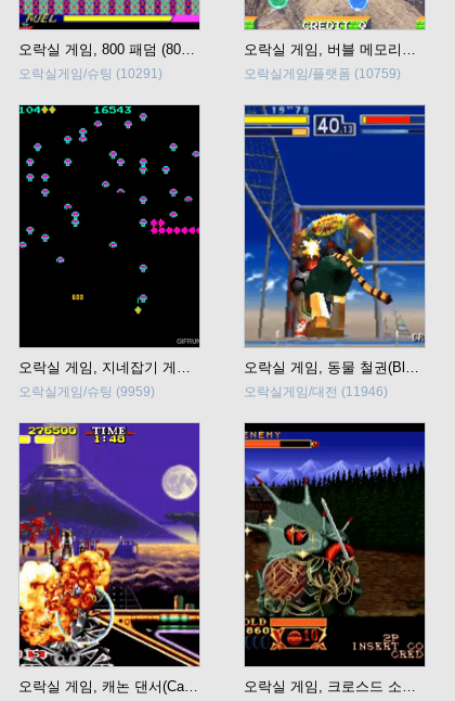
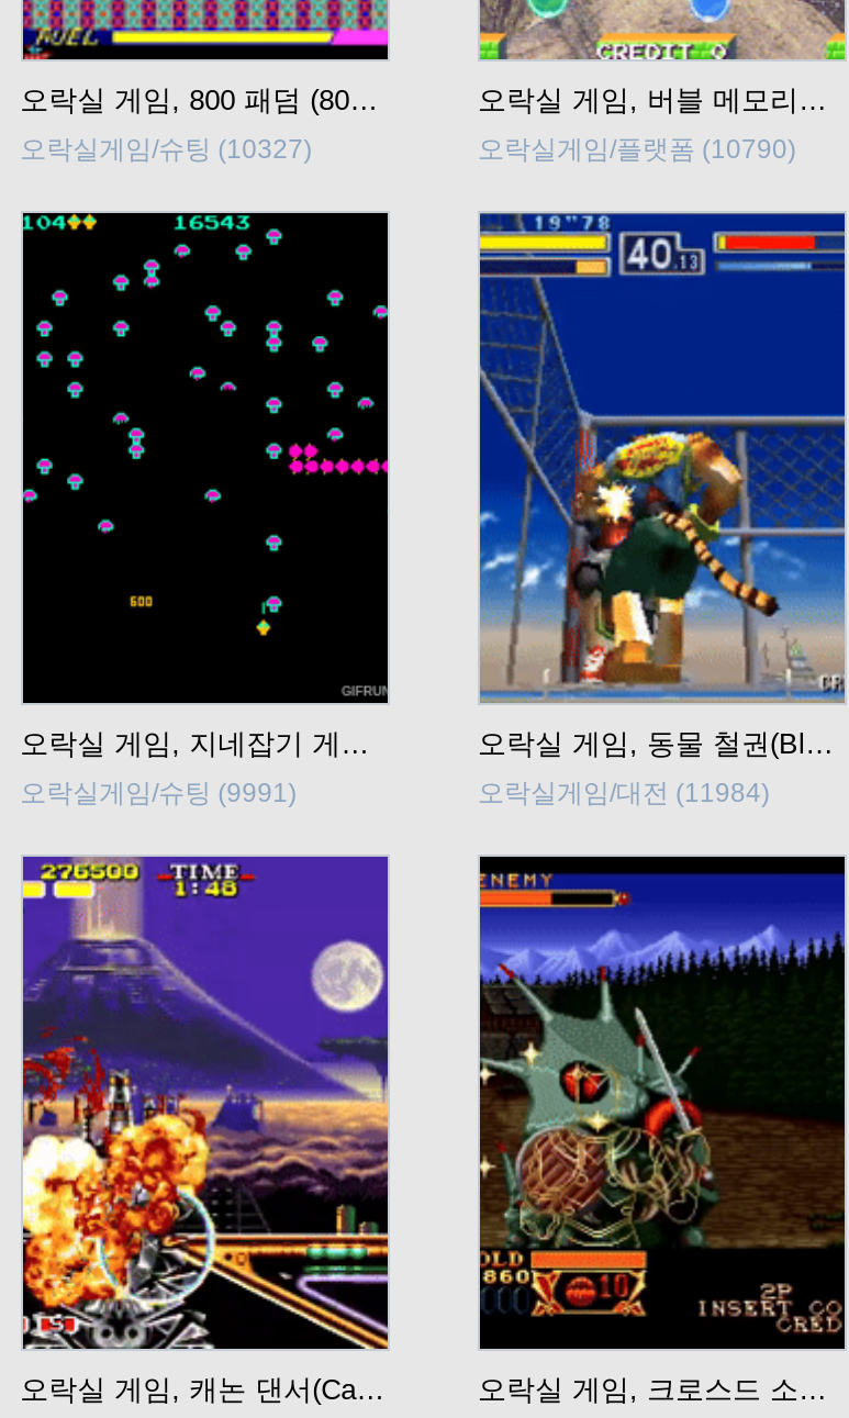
[18,66,162,81] 오락실게임/슈팅 (10291) -> [20,133,312,164] 오락실게임/슈팅 (10327)
[244,66,401,81] 오락실게임/플랫폼 (10759) -> [478,133,796,164] 오락실게임/플랫폼 (10790)
[18,385,155,400] 오락실게임/슈팅 (9959) -> [20,779,297,809] 오락실게임/슈팅 (9991)
[244,385,388,400] 오락실게임/대전 (11946) -> [478,779,770,809] 오락실게임/대전 (11984)

